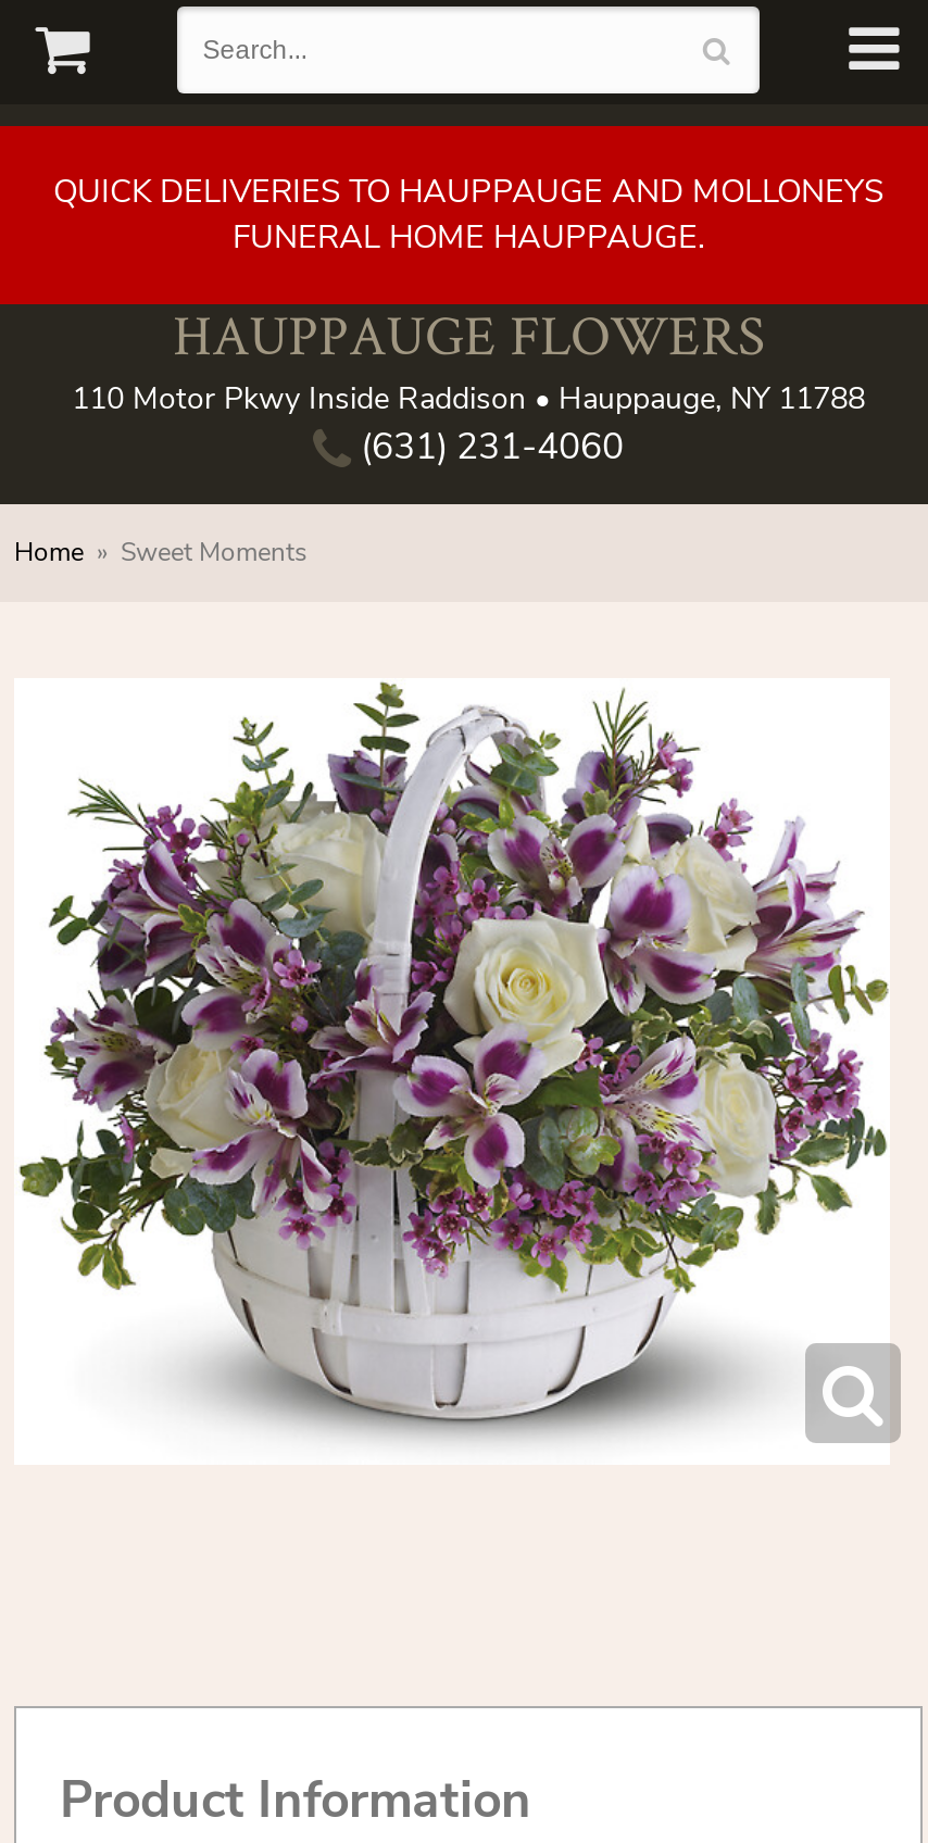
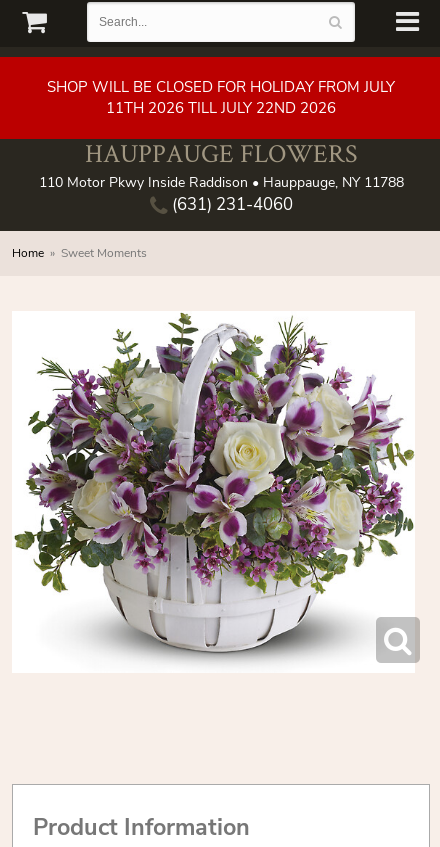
[53,170,883,259] QUICK DELIVERIES TO HAUPPAUGE AND MOLLONEYS | FUNERAL HOME HAUPPAUGE. -> [47,77,395,118] SHOP WILL BE CLOSED FOR HOLIDAY FROM JULY | 11TH 2026 TILL JULY 22ND 2026

